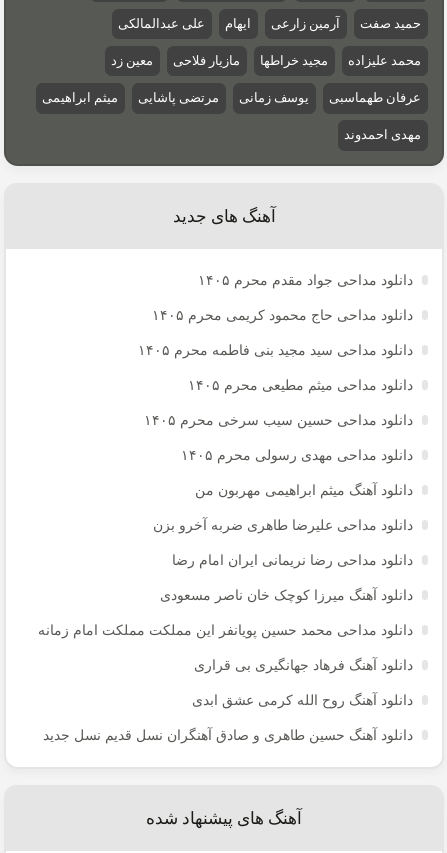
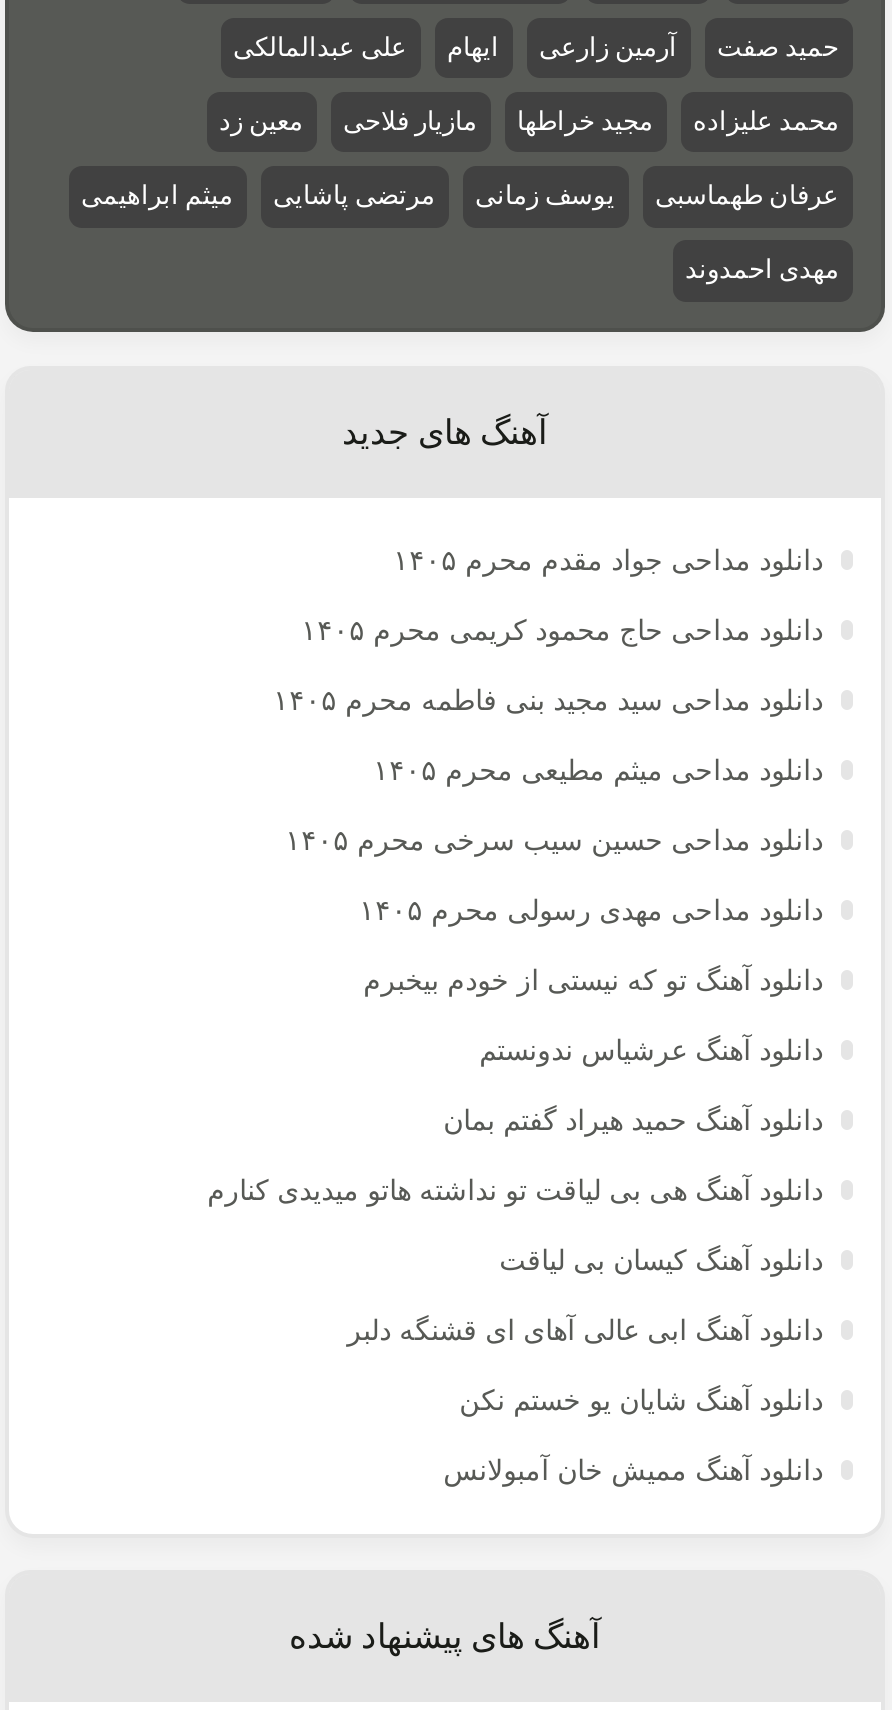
[195,482,413,497] دانلود آهنگ میثم ابراهیمی مهربون من -> [363,965,823,995] دانلود آهنگ تو که نیستی از خودم بیخبرم
[153,517,413,532] دانلود مداحی علیرضا طاهری ضربه آخرو بزن -> [479,1035,823,1065] دانلود آهنگ عرشیاس ندونستم
[172,552,413,567] دانلود مداحی رضا نریمانی ایران امام رضا -> [443,1105,823,1135] دانلود آهنگ حمید هیراد گفتم بمان
[160,587,413,602] دانلود آهنگ میرزا کوچک خان ناصر مسعودی -> [207,1175,823,1205] دانلود آهنگ هی بی لیاقت تو نداشته هاتو میدیدی کنارم
[38,622,413,637] دانلود مداحی محمد حسین پویانفر این مملکت مملکت امام زمانه -> [499,1245,823,1275] دانلود آهنگ کیسان بی لیاقت
[194,657,413,672] دانلود آهنگ فرهاد جهانگیری بی قراری -> [347,1315,823,1345] دانلود آهنگ ابی عالی آهای ای قشنگه دلبر
[192,692,413,707] دانلود آهنگ روح الله کرمی عشق ابدی -> [459,1385,823,1415] دانلود آهنگ شایان یو خستم نکن
[43,727,413,742] دانلود آهنگ حسین طاهری و صادق آهنگران نسل قدیم نسل جدید -> [443,1455,823,1485] دانلود آهنگ ممیش خان آمبولانس

